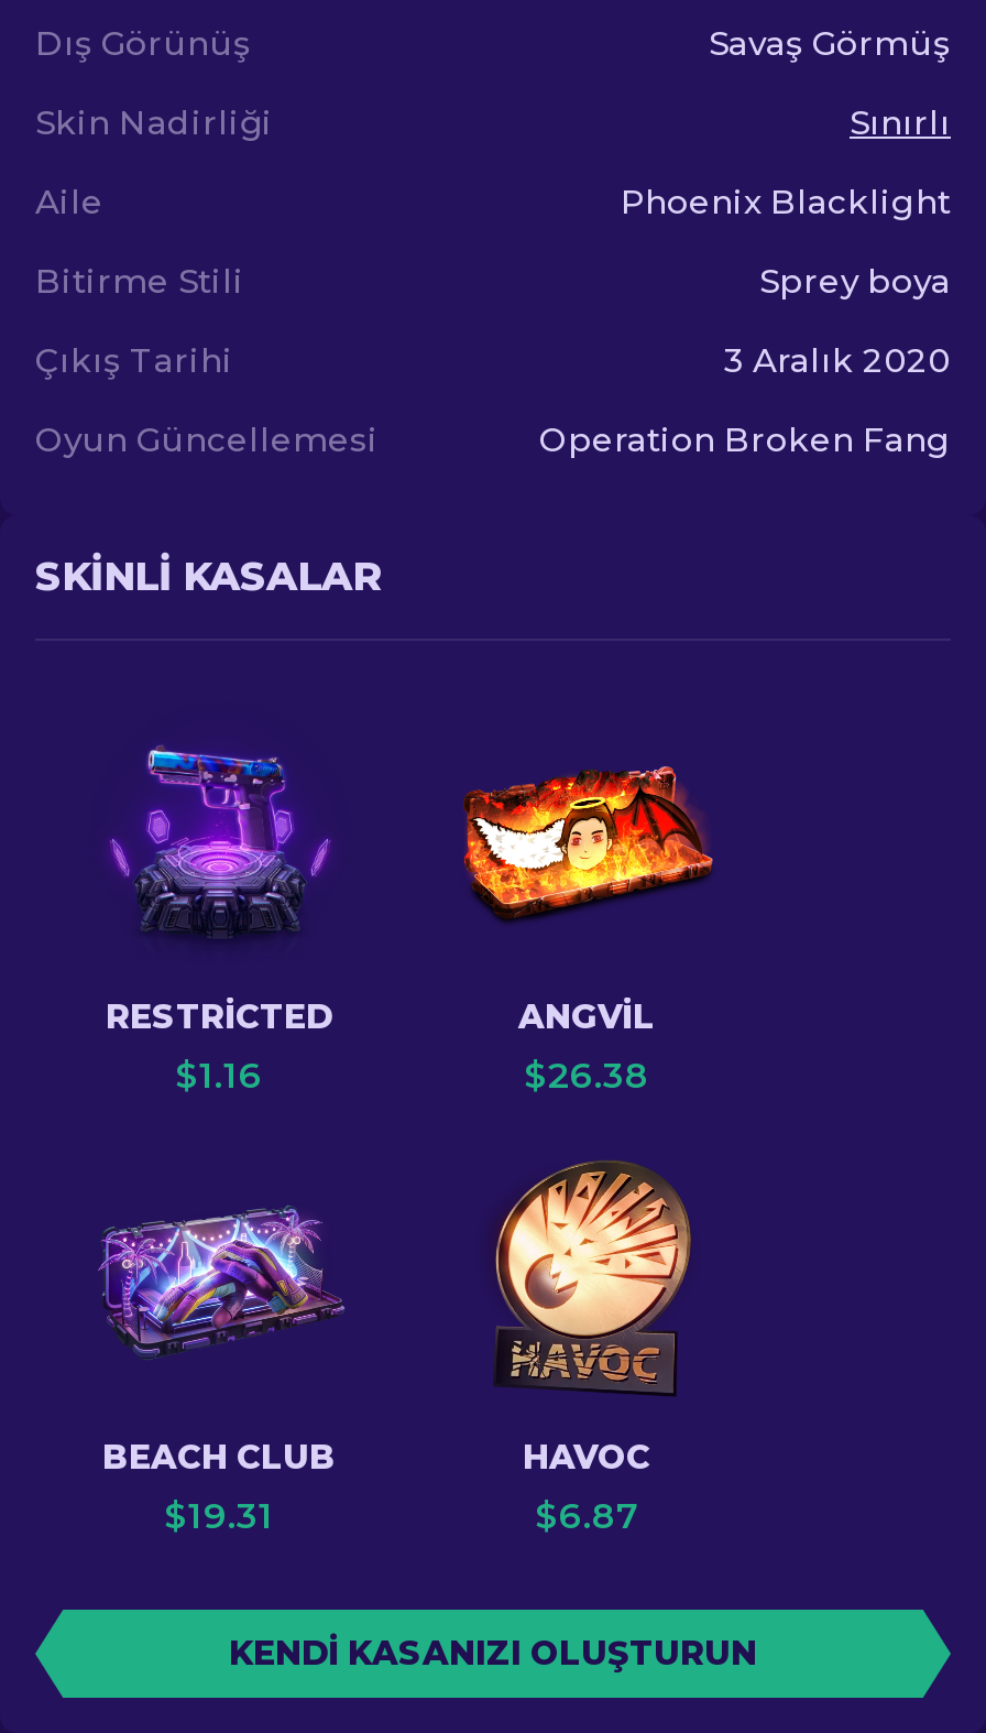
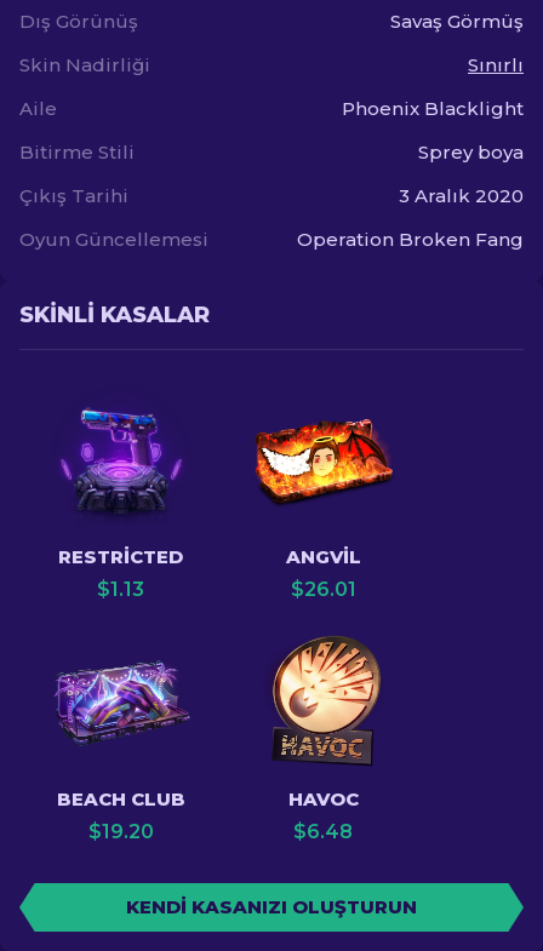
[175,1055,263,1097] $1.16 -> [97,578,144,601] $1.13
[524,1055,649,1097] $26.38 -> [290,578,356,601] $26.01
[164,1495,274,1537] $19.31 -> [88,820,153,843] $19.20
[535,1495,638,1537] $6.87 -> [293,820,353,843] $6.48

